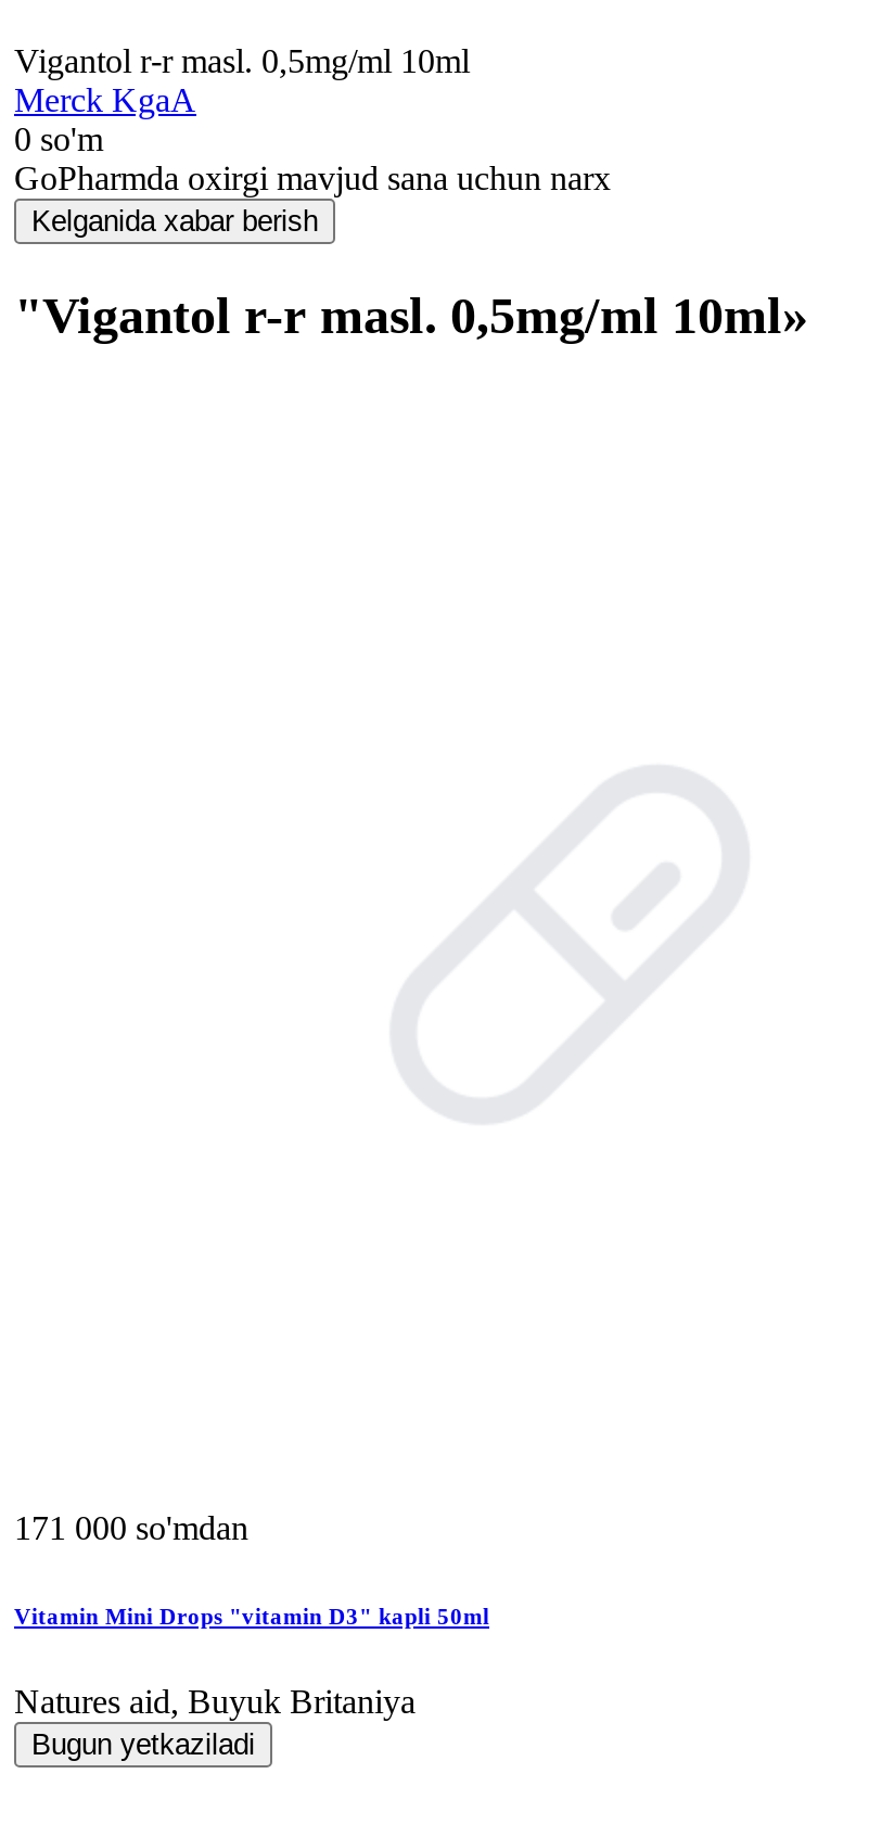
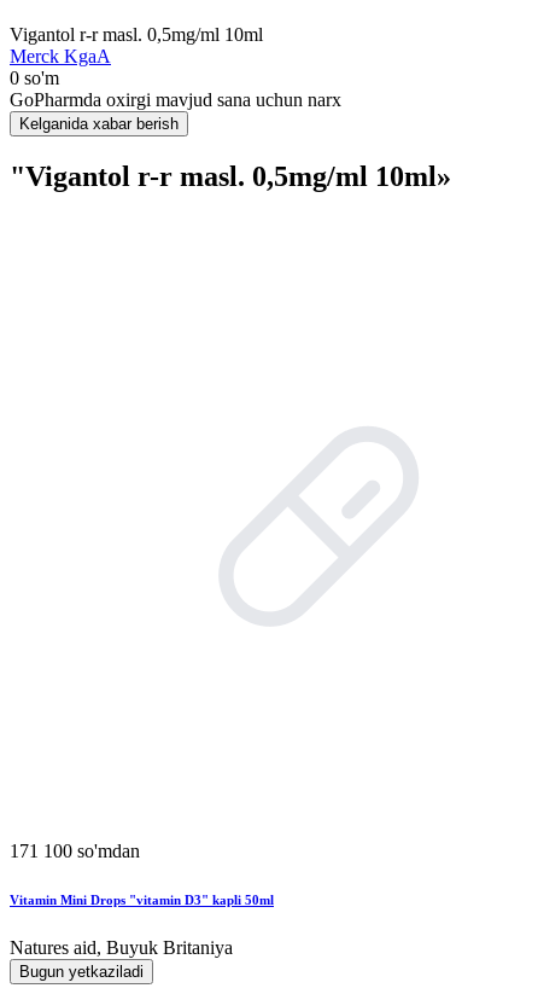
[14,1509,248,1546] 171 000 so'mdan -> [10,840,140,861] 171 100 so'mdan

